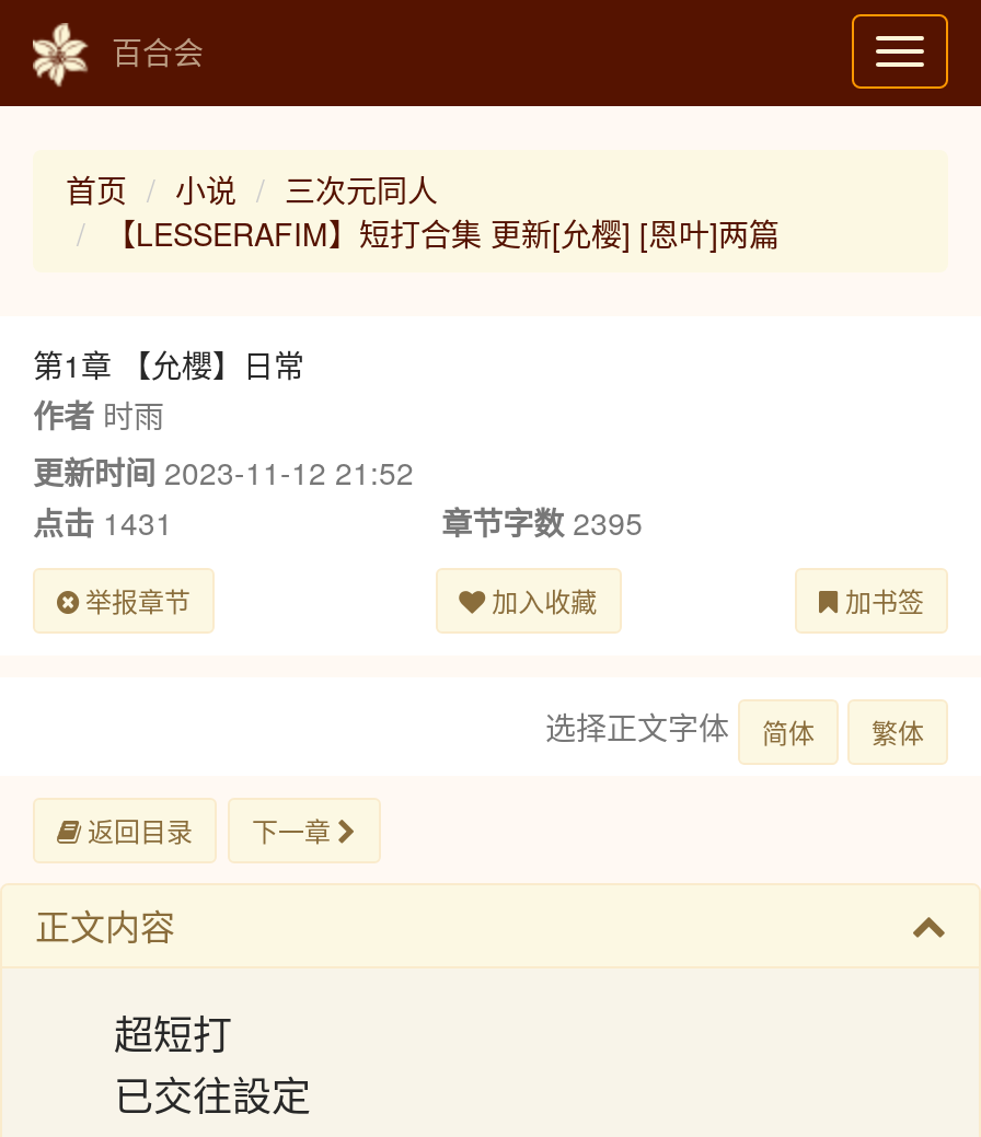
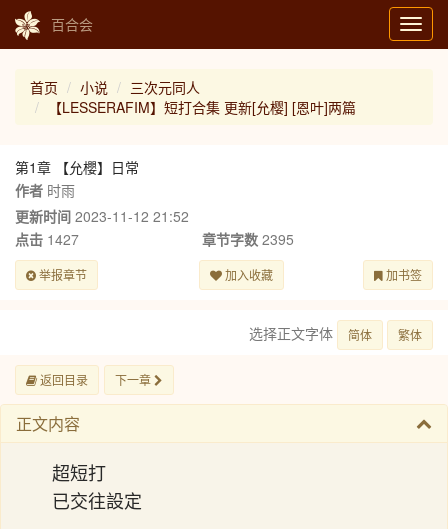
[33,500,173,544] 点击1431 -> [15,229,79,249] 点击1427

